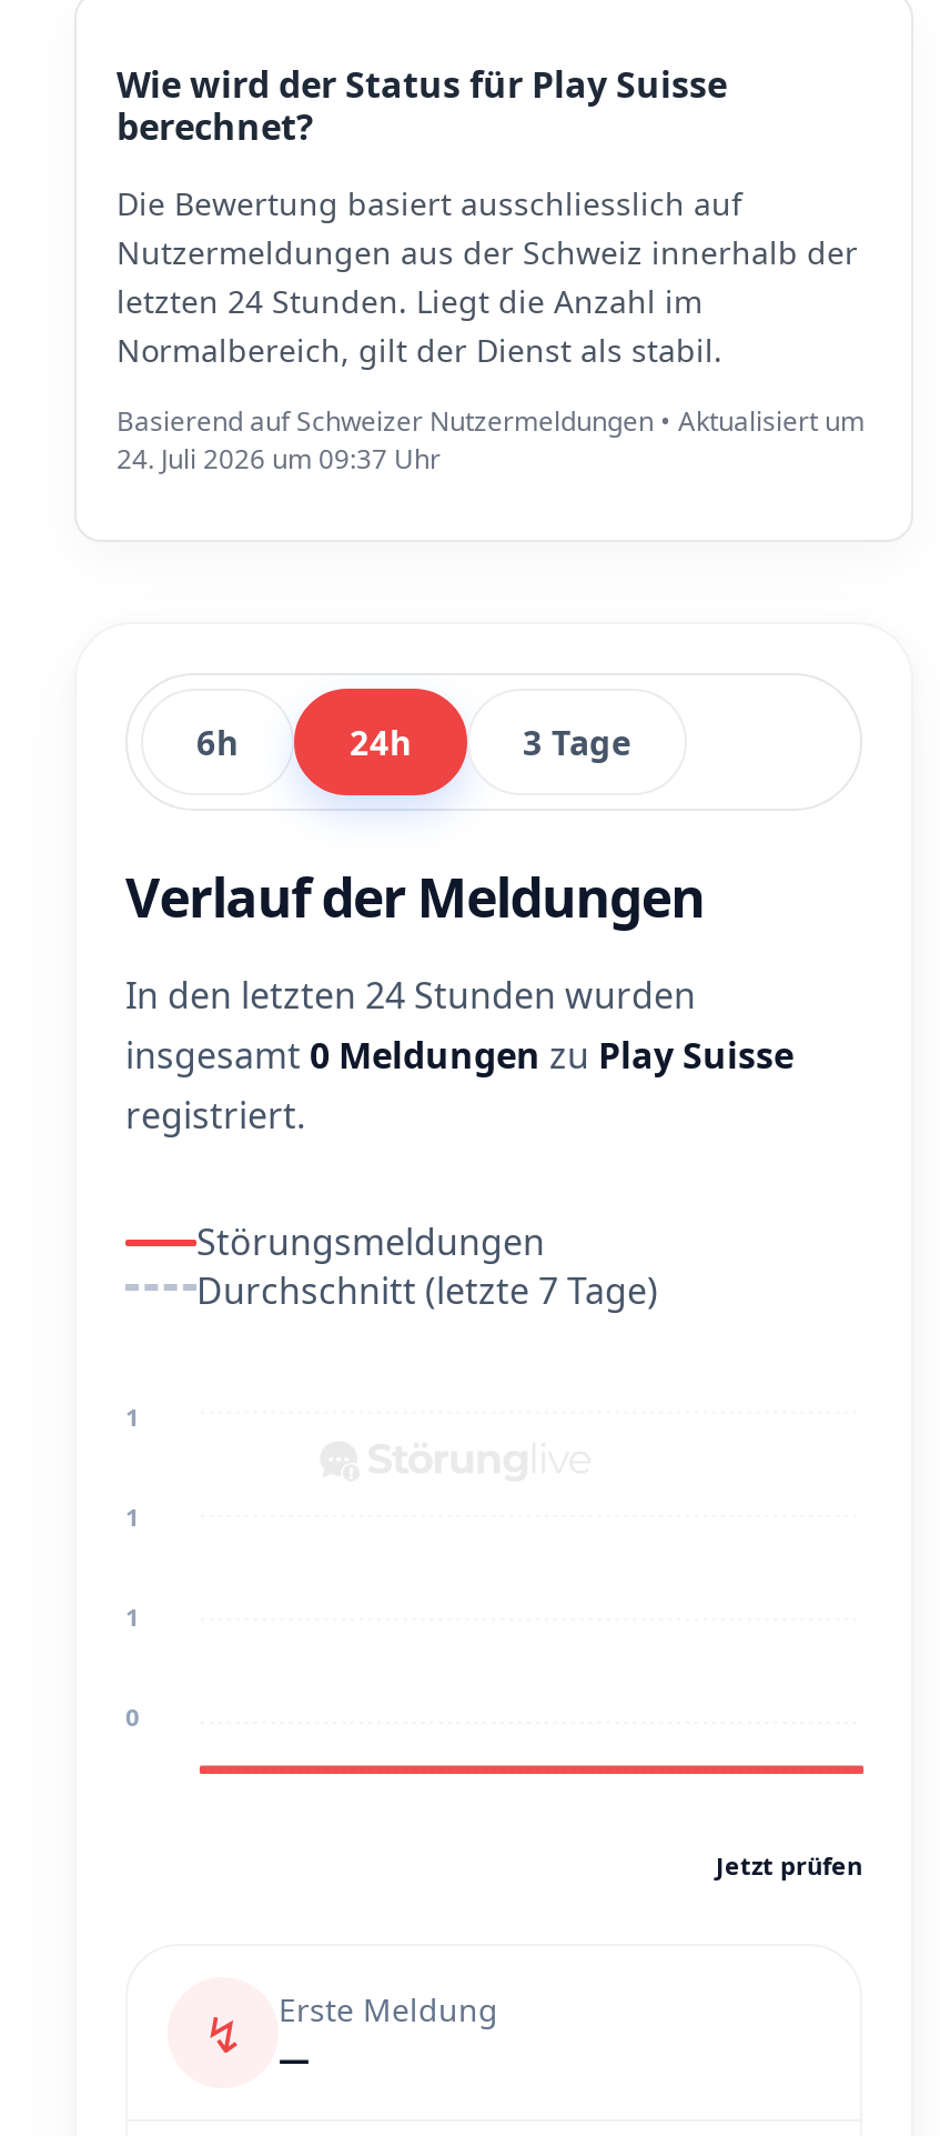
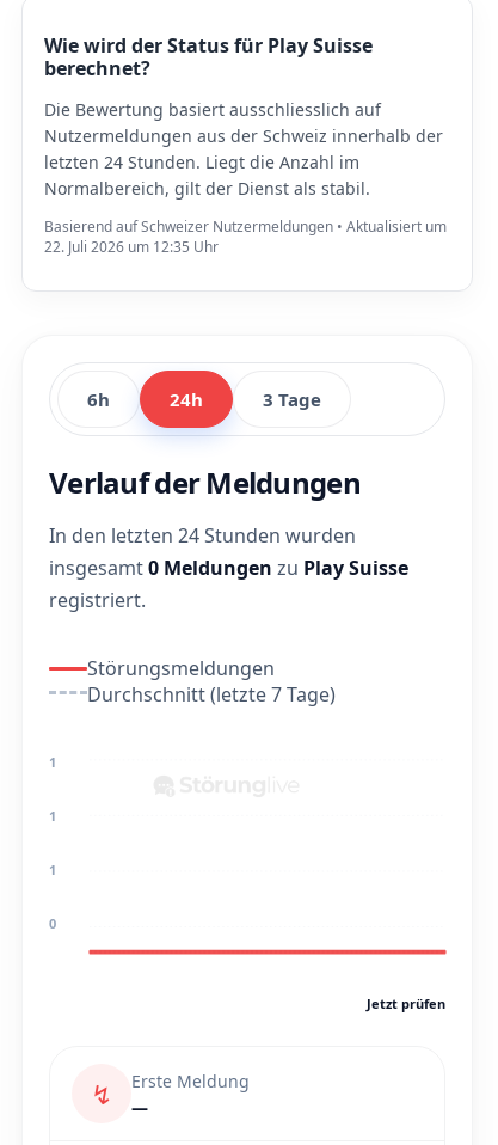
[117,440,441,478] 24. Juli 2026 um 09:37 Uhr -> [44,237,219,257] 22. Juli 2026 um 12:35 Uhr

